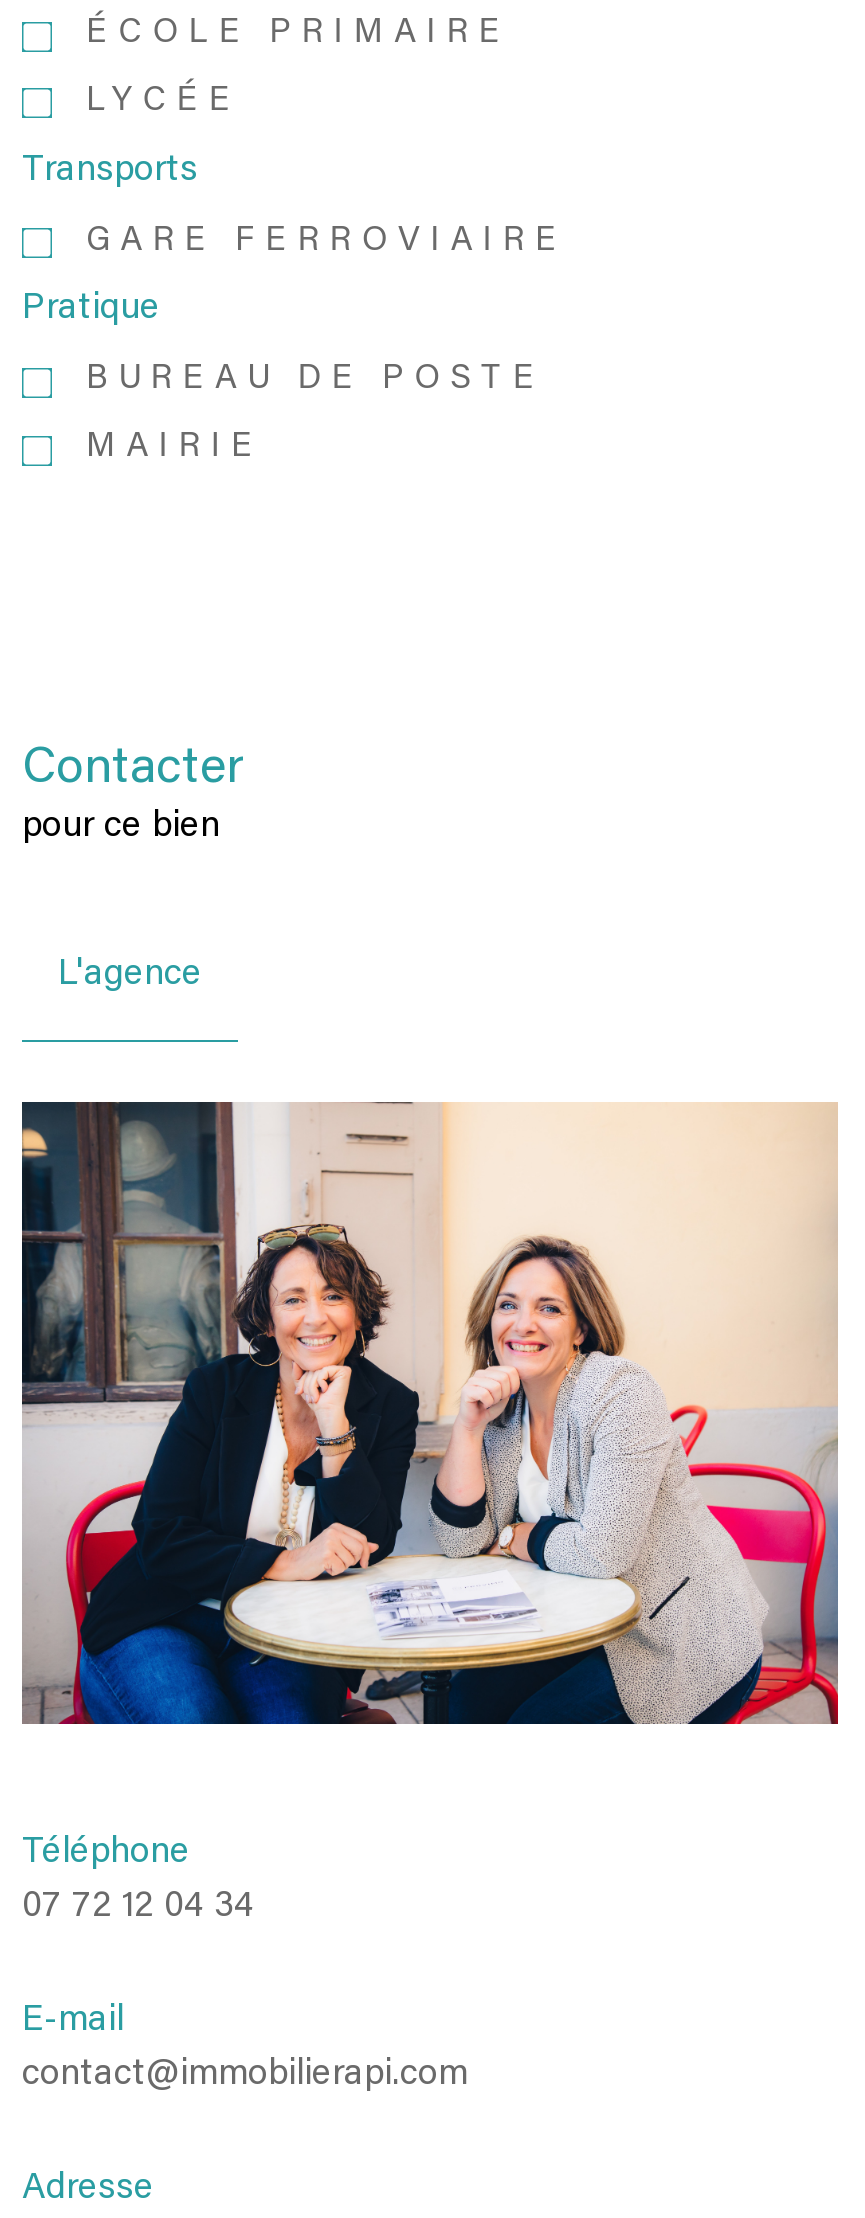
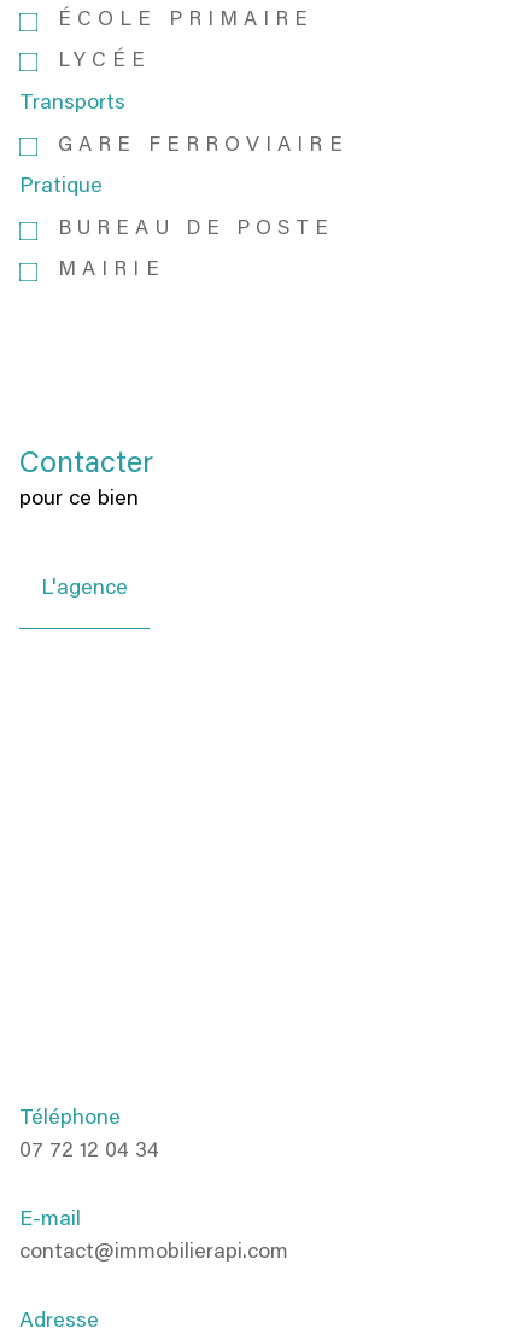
[20,1100,840,1726] [image] -> none

